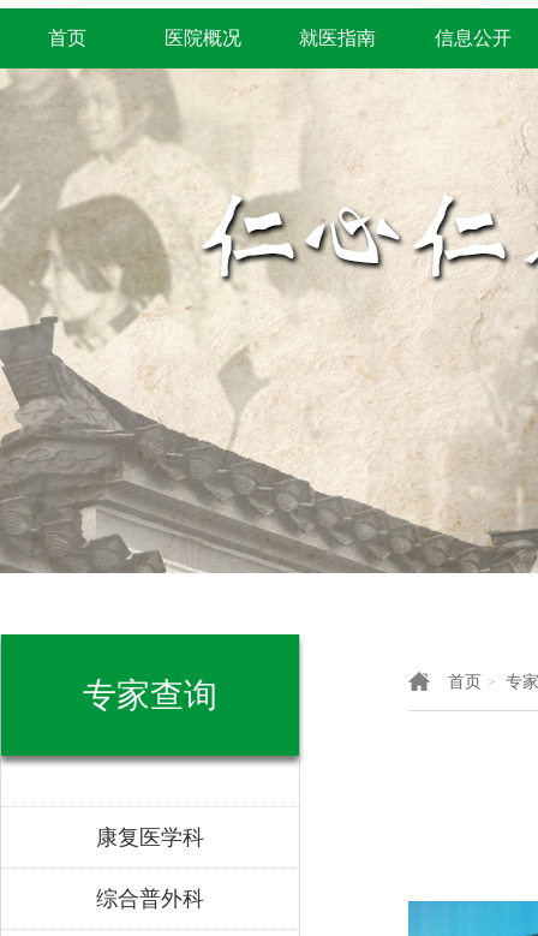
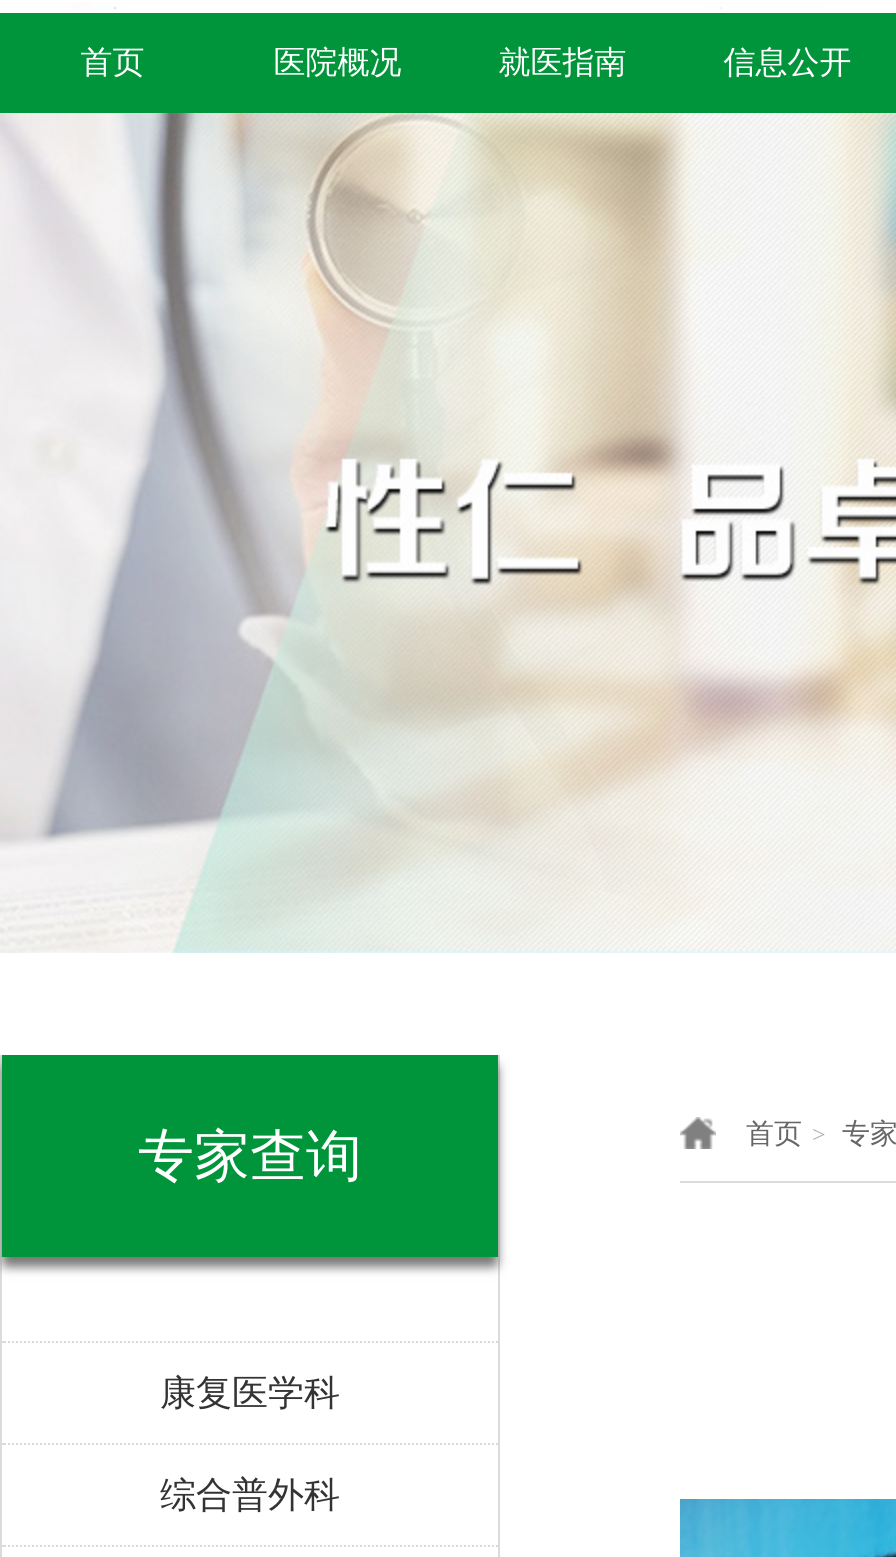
[4,68,534,574] [image] -> [6,113,890,953] [image]

